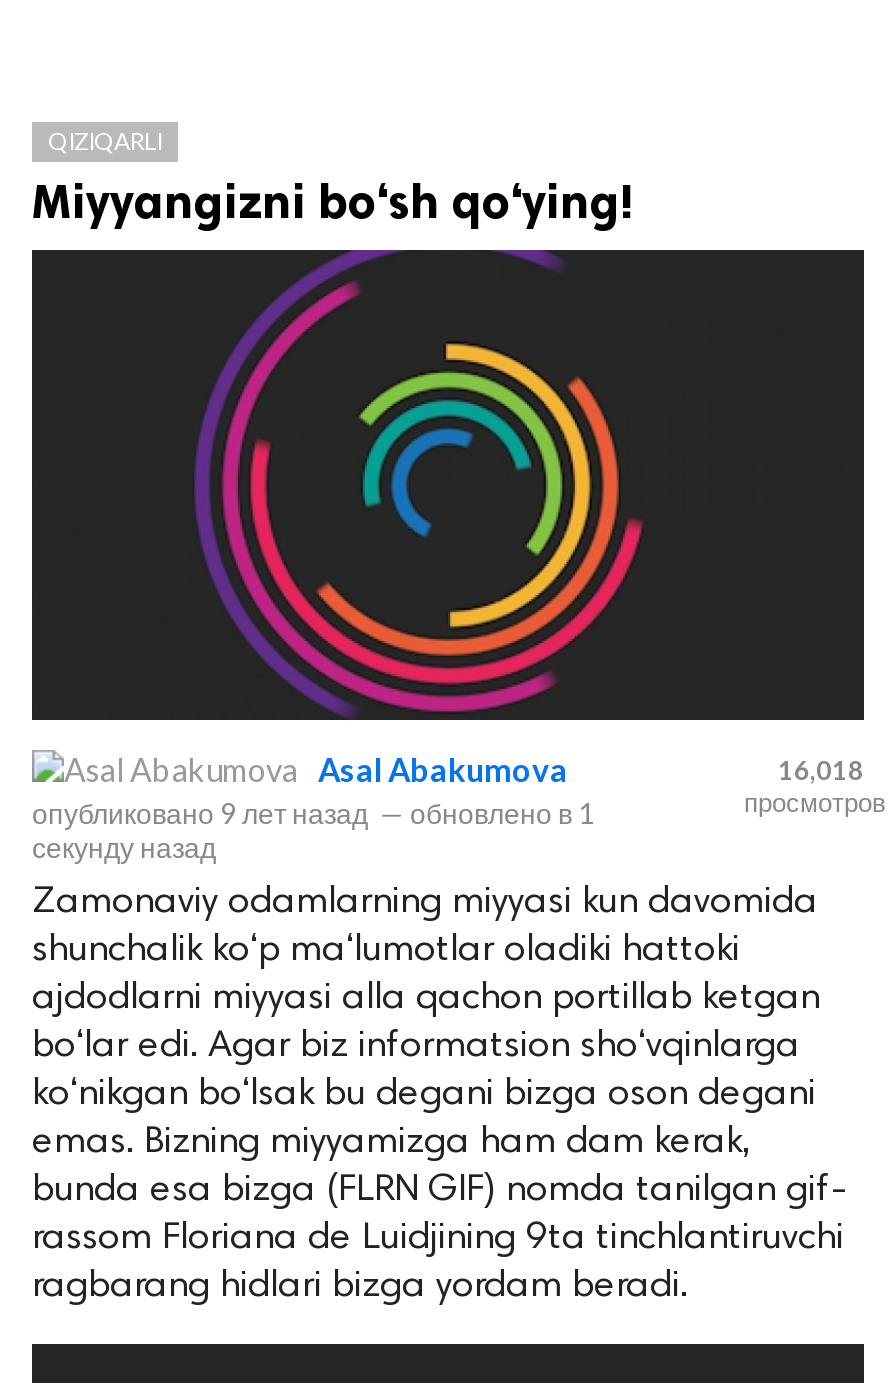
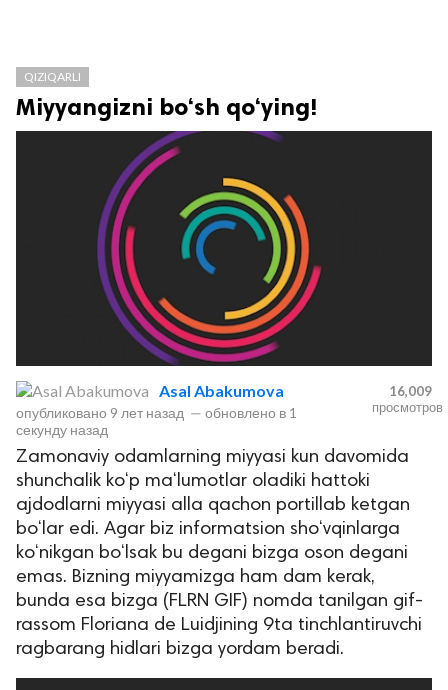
[778,753,864,785] 16,018 -> [389,383,432,399] 16,009

